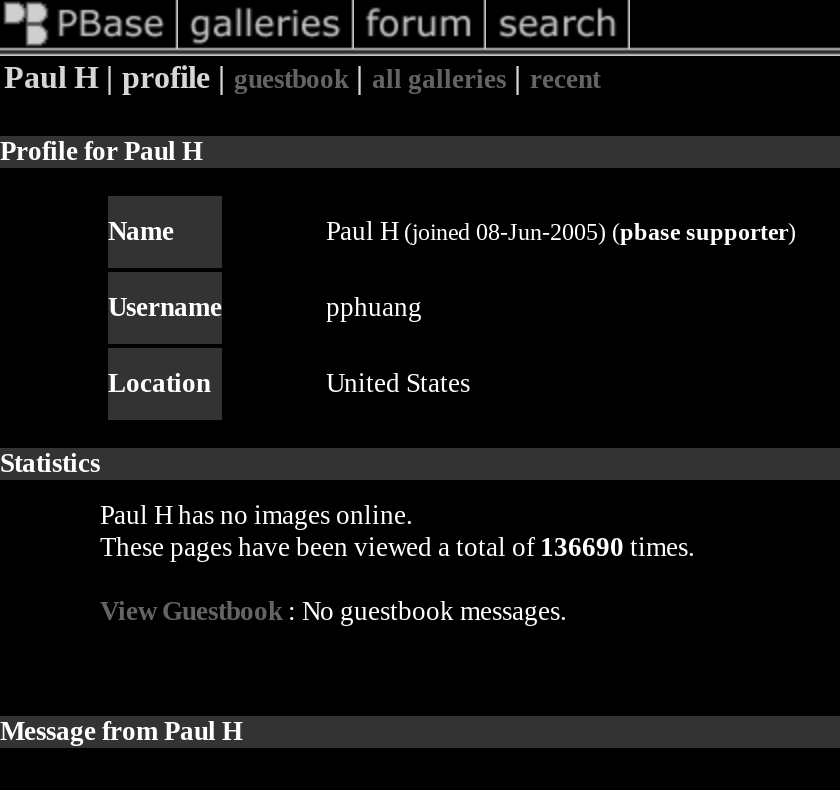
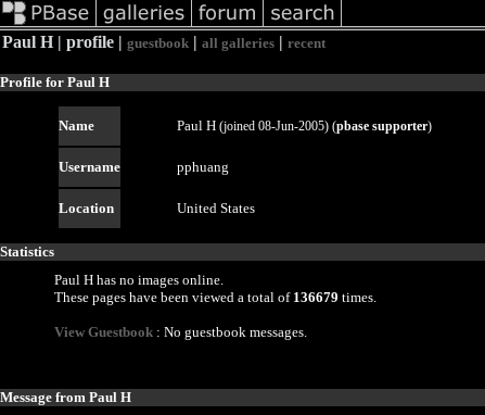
[100,532,694,562] These pages have been viewed a total of 136690 times. -> [54,289,376,305] These pages have been viewed a total of 136679 times.

